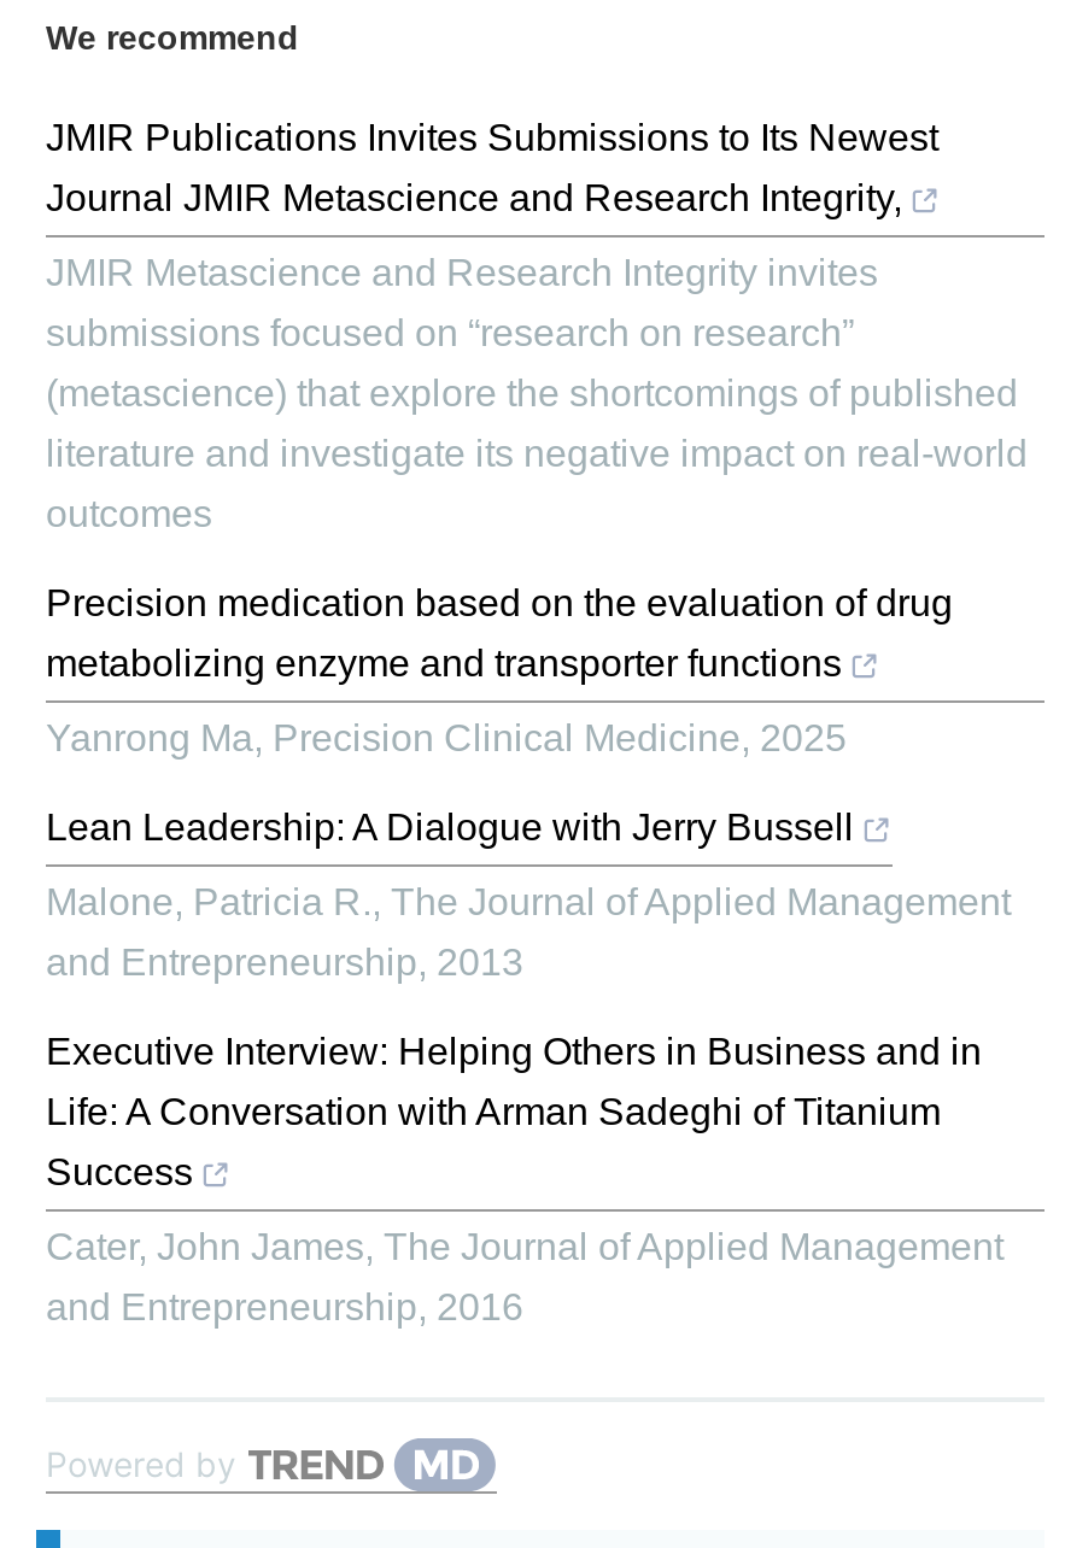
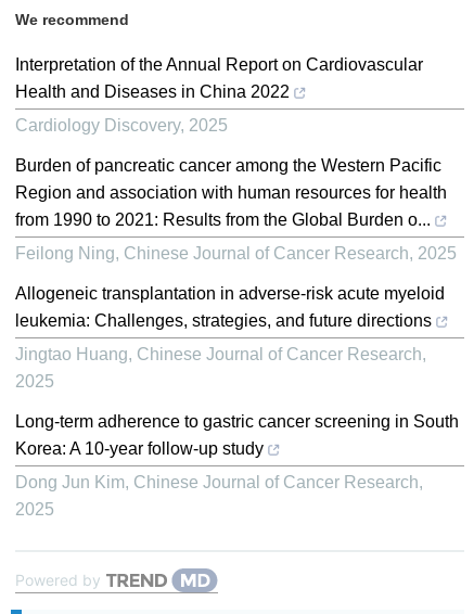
[46,117,1028,1327] JMIR Publications Invites Submissions to Its Newest | Journal JMIR Metascience and Research Integrity, | JMIR Metascience and Research Integrity invites | submissions focused on “research on research” | (metascience) that explore the shortcomings of published | literature and investigate its negative impact on real-world | outcomes | Precision medication based on the evaluation of drug | metabolizing enzyme and transporter functions | Yanrong Ma, Precision Clinical Medicine, 2025 | Lean Leadership: A Dialogue with Jerry Bussell | Malone, Patricia R., The Journal of Applied Management | and Entrepreneurship, 2013 | Executive Interview: Helping Others in Business and in | Life: A Conversation with Arman Sadeghi of Titanium | Success | Cater, John James, The Journal of Applied Management | and Entrepreneurship, 2016 -> [15,55,459,518] Interpretation of the Annual Report on Cardiovascular | Health and Diseases in China 2022 | Cardiology Discovery, 2025 | Burden of pancreatic cancer among the Western Pacific | Region and association with human resources for health | from 1990 to 2021: Results from the Global Burden o... | Feilong Ning, Chinese Journal of Cancer Research, 2025 | Allogeneic transplantation in adverse-risk acute myeloid | leukemia: Challenges, strategies, and future directions | Jingtao Huang, Chinese Journal of Cancer Research, | 2025 | Long-term adherence to gastric cancer screening in South | Korea: A 10-year follow-up study | Dong Jun Kim, Chinese Journal of Cancer Research, | 2025

